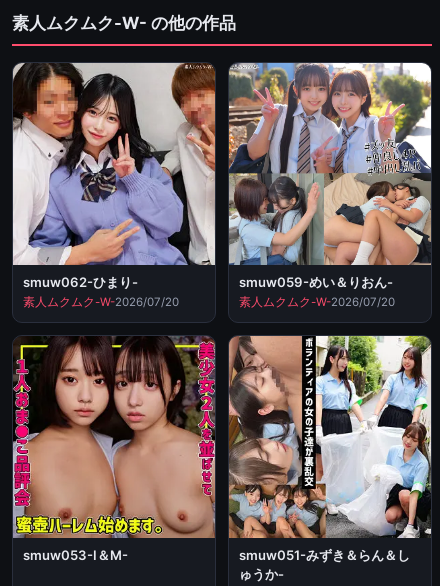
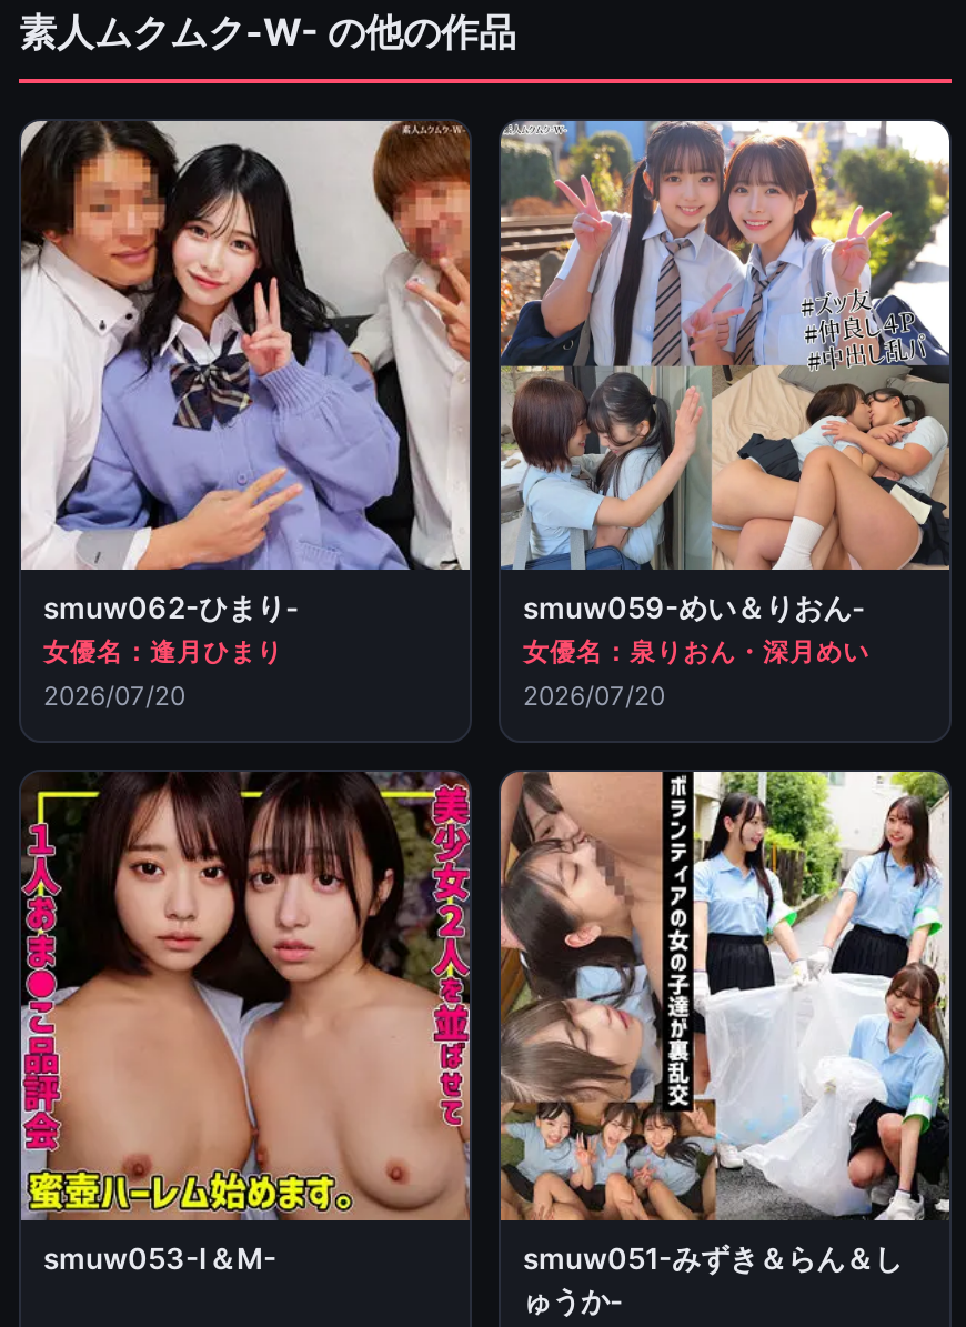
[23,295,179,309] 素人ムクムク-W-2026/07/20 -> [43,637,283,713] 女優名：逢月ひまり | 2026/07/20
[239,295,395,309] 素人ムクムク-W-2026/07/20 -> [523,637,869,713] 女優名：泉りおん・深月めい | 2026/07/20

